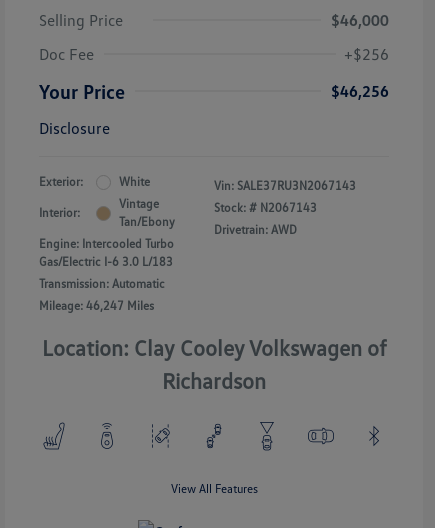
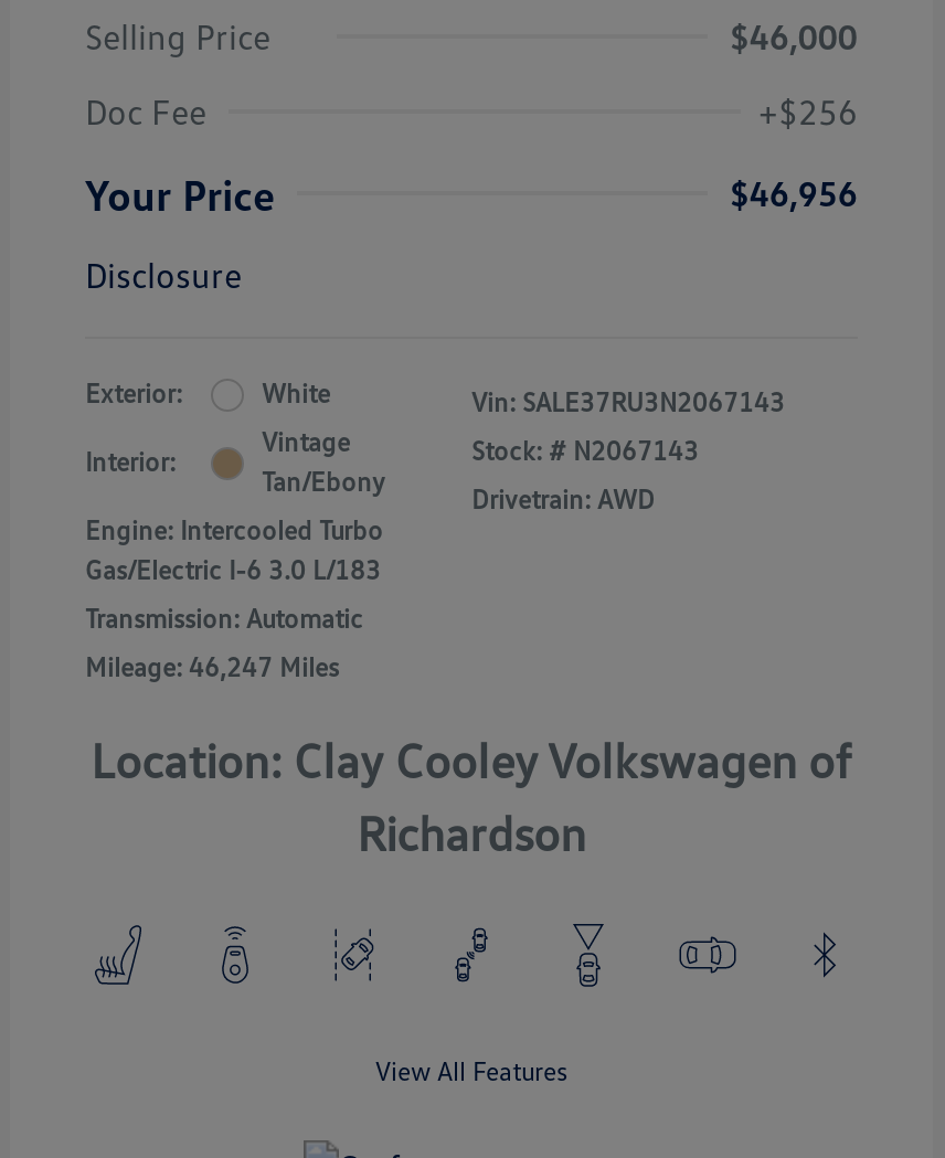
[331,81,389,101] $46,256 -> [730,171,858,215] $46,956

